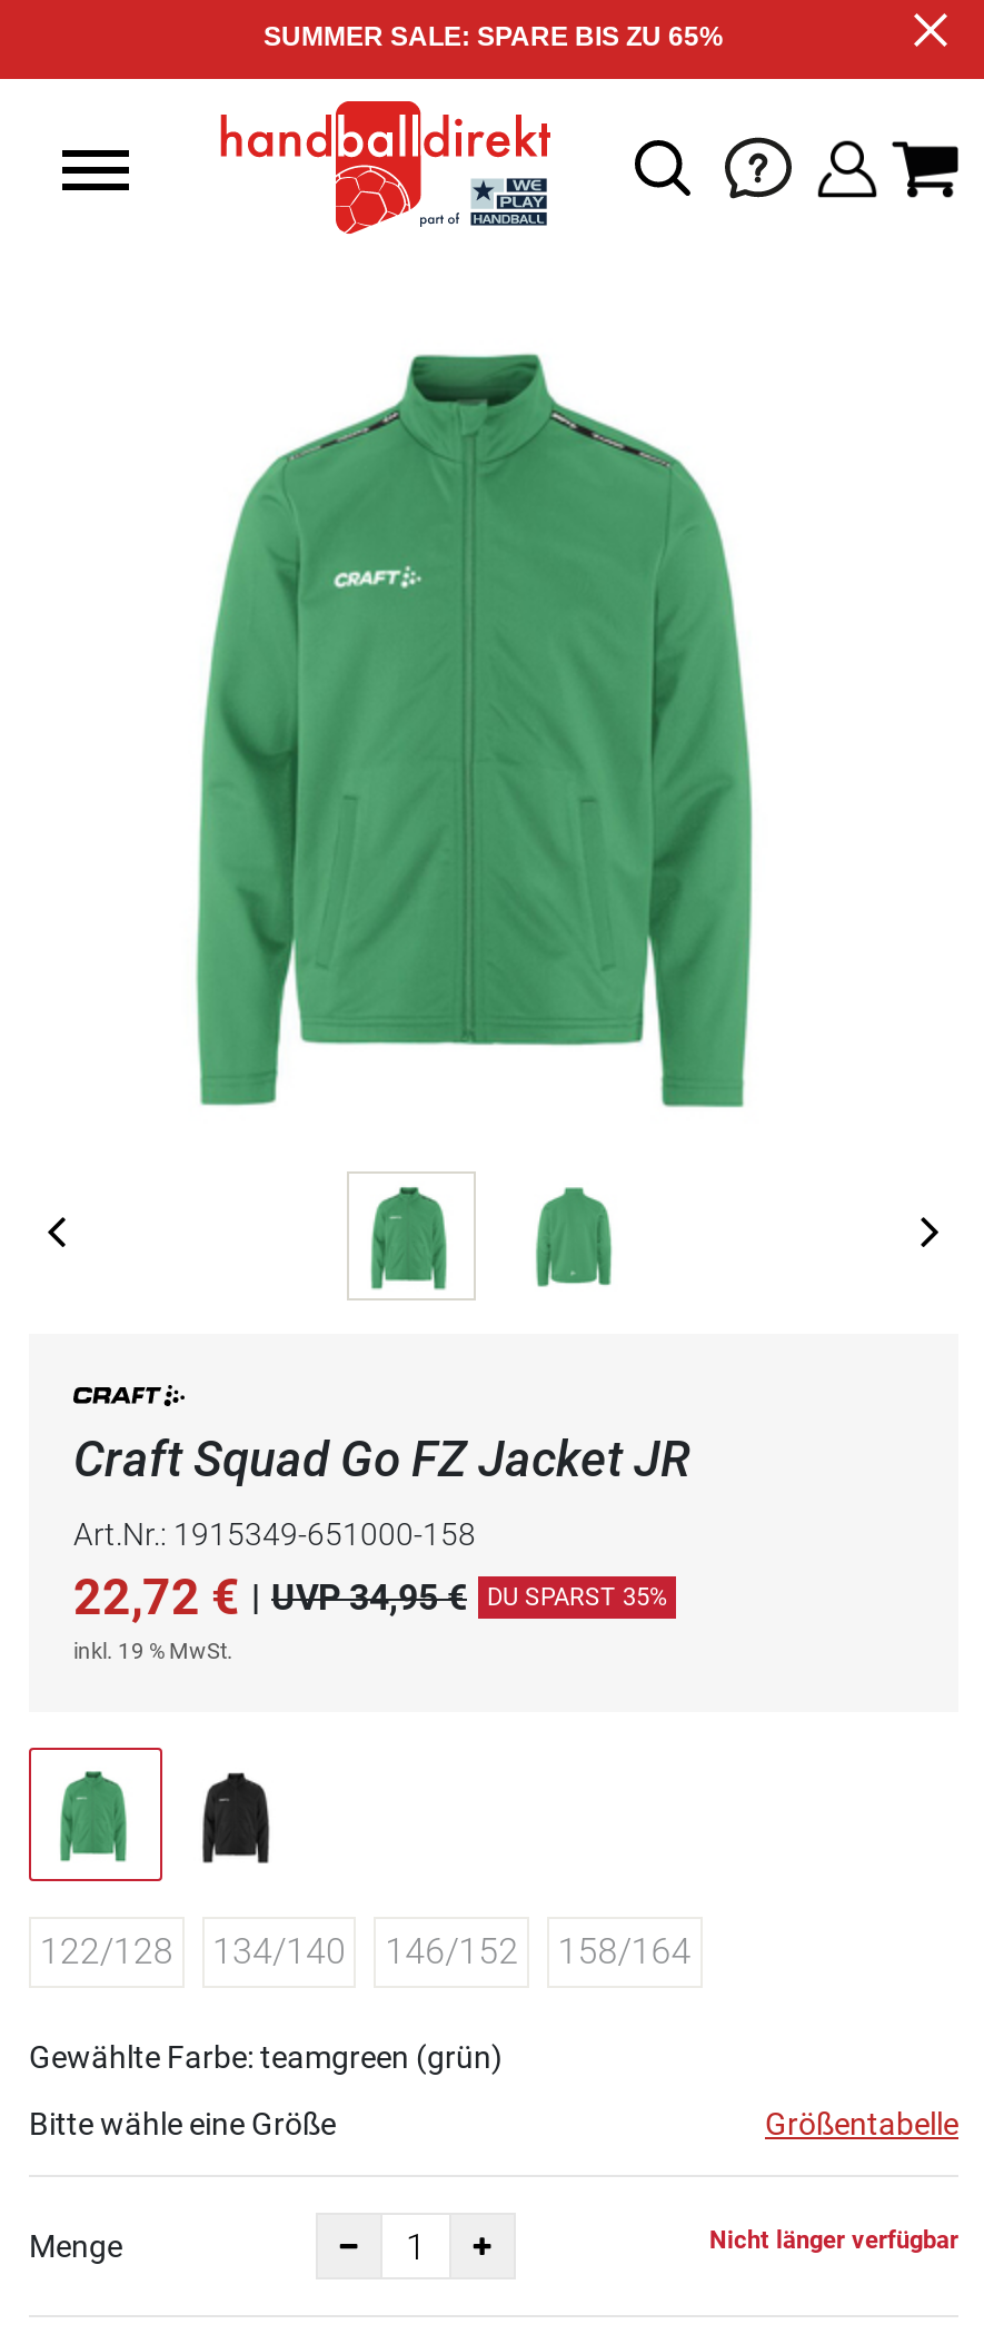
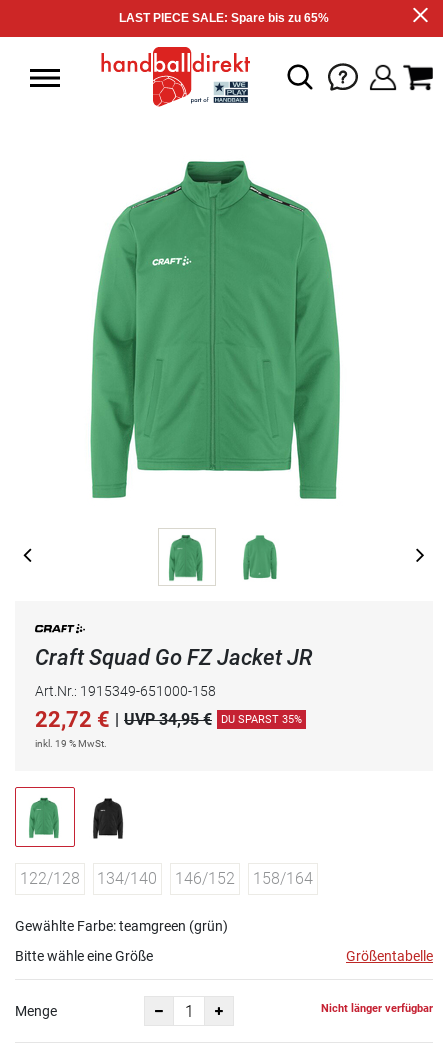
[264,21,724,52] SUMMER SALE: SPARE BIS ZU 65% -> [119,11,329,25] LAST PIECE SALE: Spare bis zu 65%

